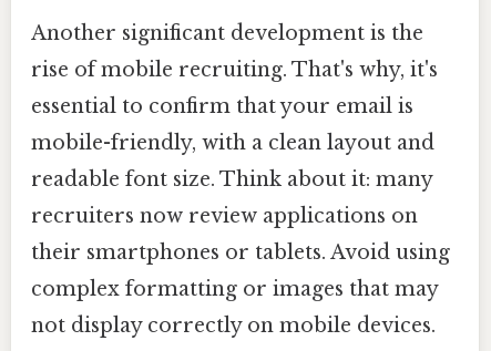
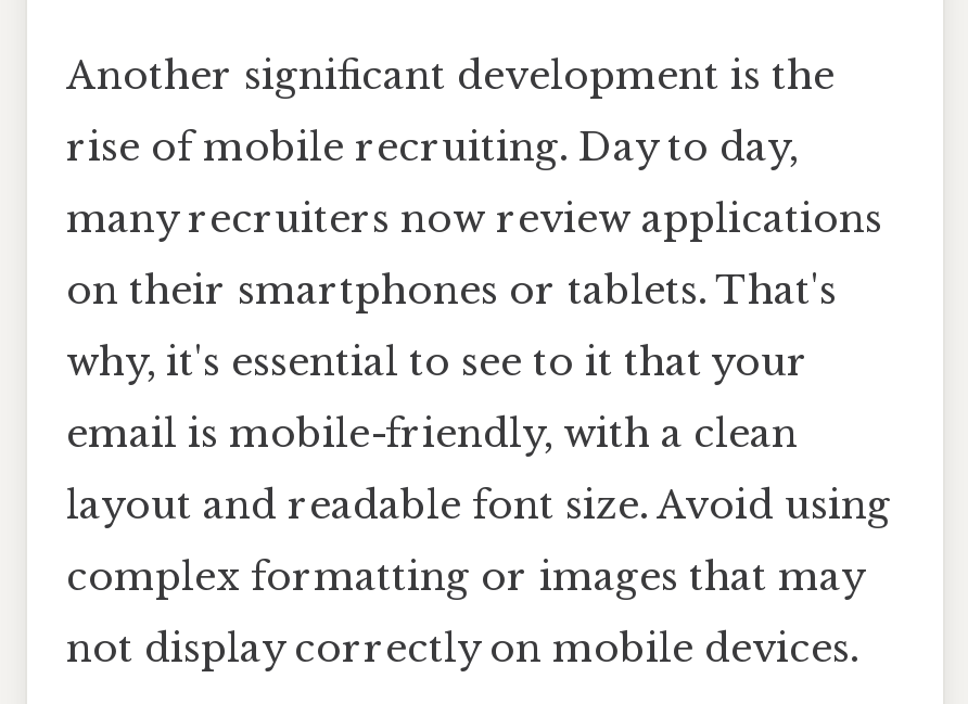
[31,58,438,82] rise of mobile recruiting. That's why, it's -> [66,124,798,172] rise of mobile recruiting. Day to day,
[31,94,413,119] essential to confirm that your email is -> [66,196,882,243] many recruiters now review applications
[31,131,434,155] mobile-friendly, with a clean layout and -> [66,267,837,315] on their smartphones or tablets. That's
[31,167,432,192] readable font size. Think about it: many -> [66,339,808,387] why, it's essential to see to it that your
[31,204,418,228] recruiters now review applications on -> [66,410,798,458] email is mobile-friendly, with a clean
[31,240,450,265] their smartphones or tablets. Avoid using -> [66,482,891,530] layout and readable font size. Avoid using

